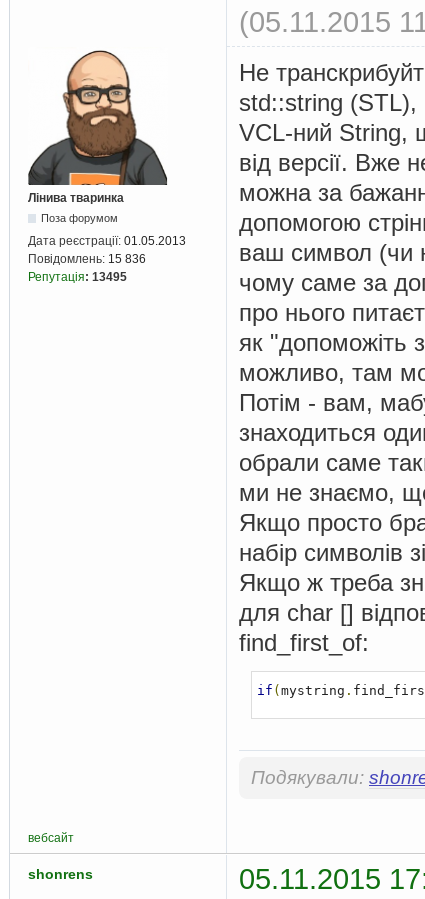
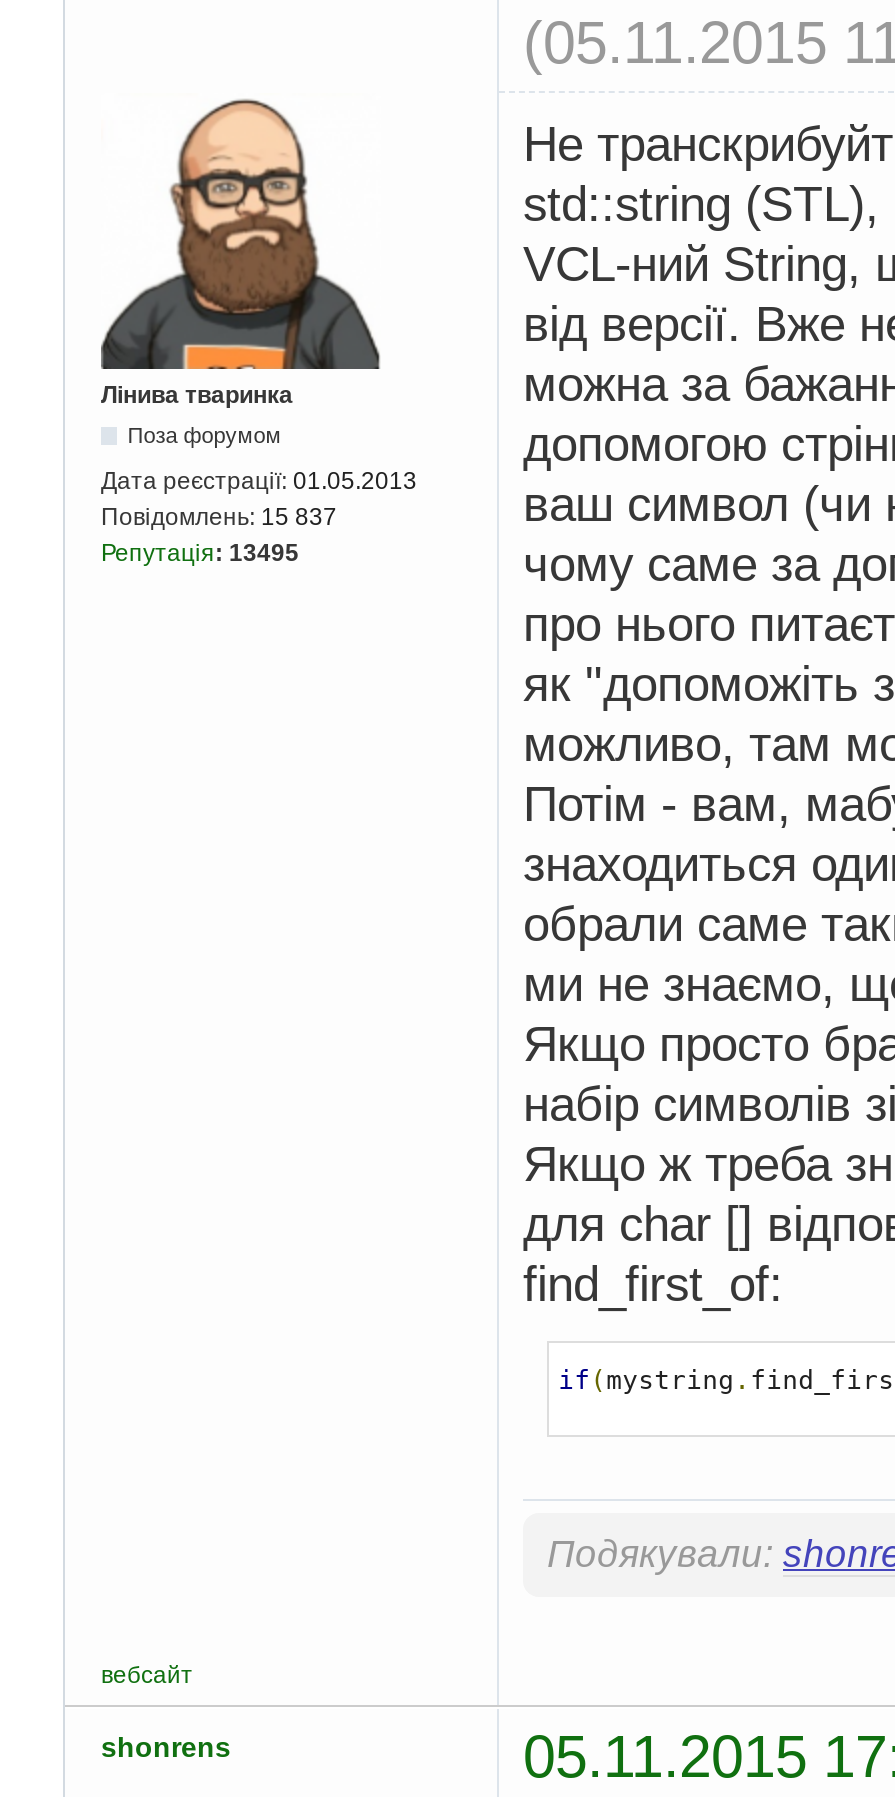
[28,252,146,266] Повідомлень: 15 836 -> [101,503,337,531] Повідомлень: 15 837

